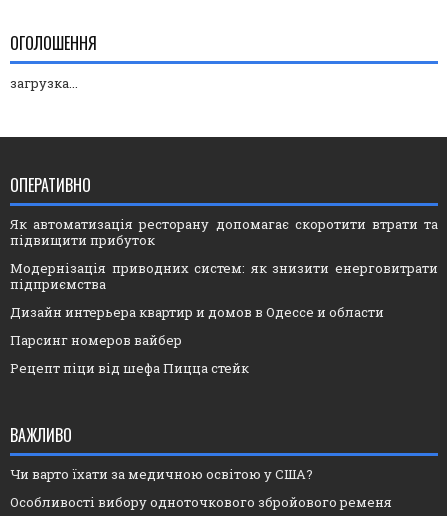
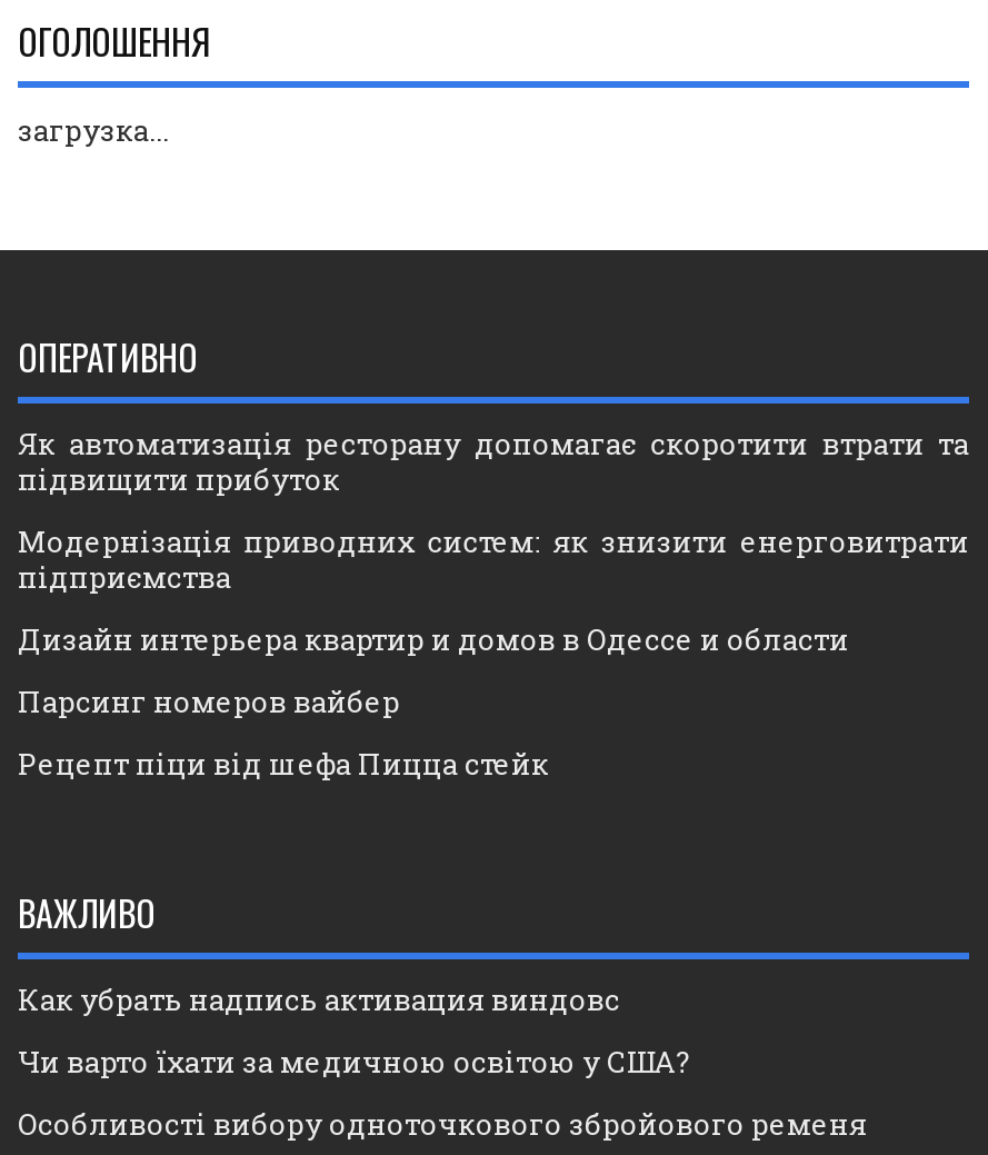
none -> [18,978,620,1018] Как убрать надпись активация виндовс

